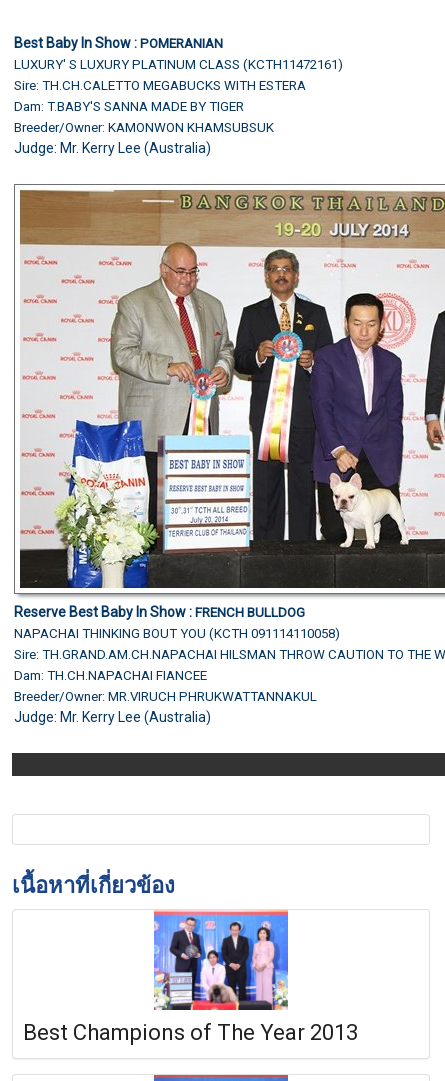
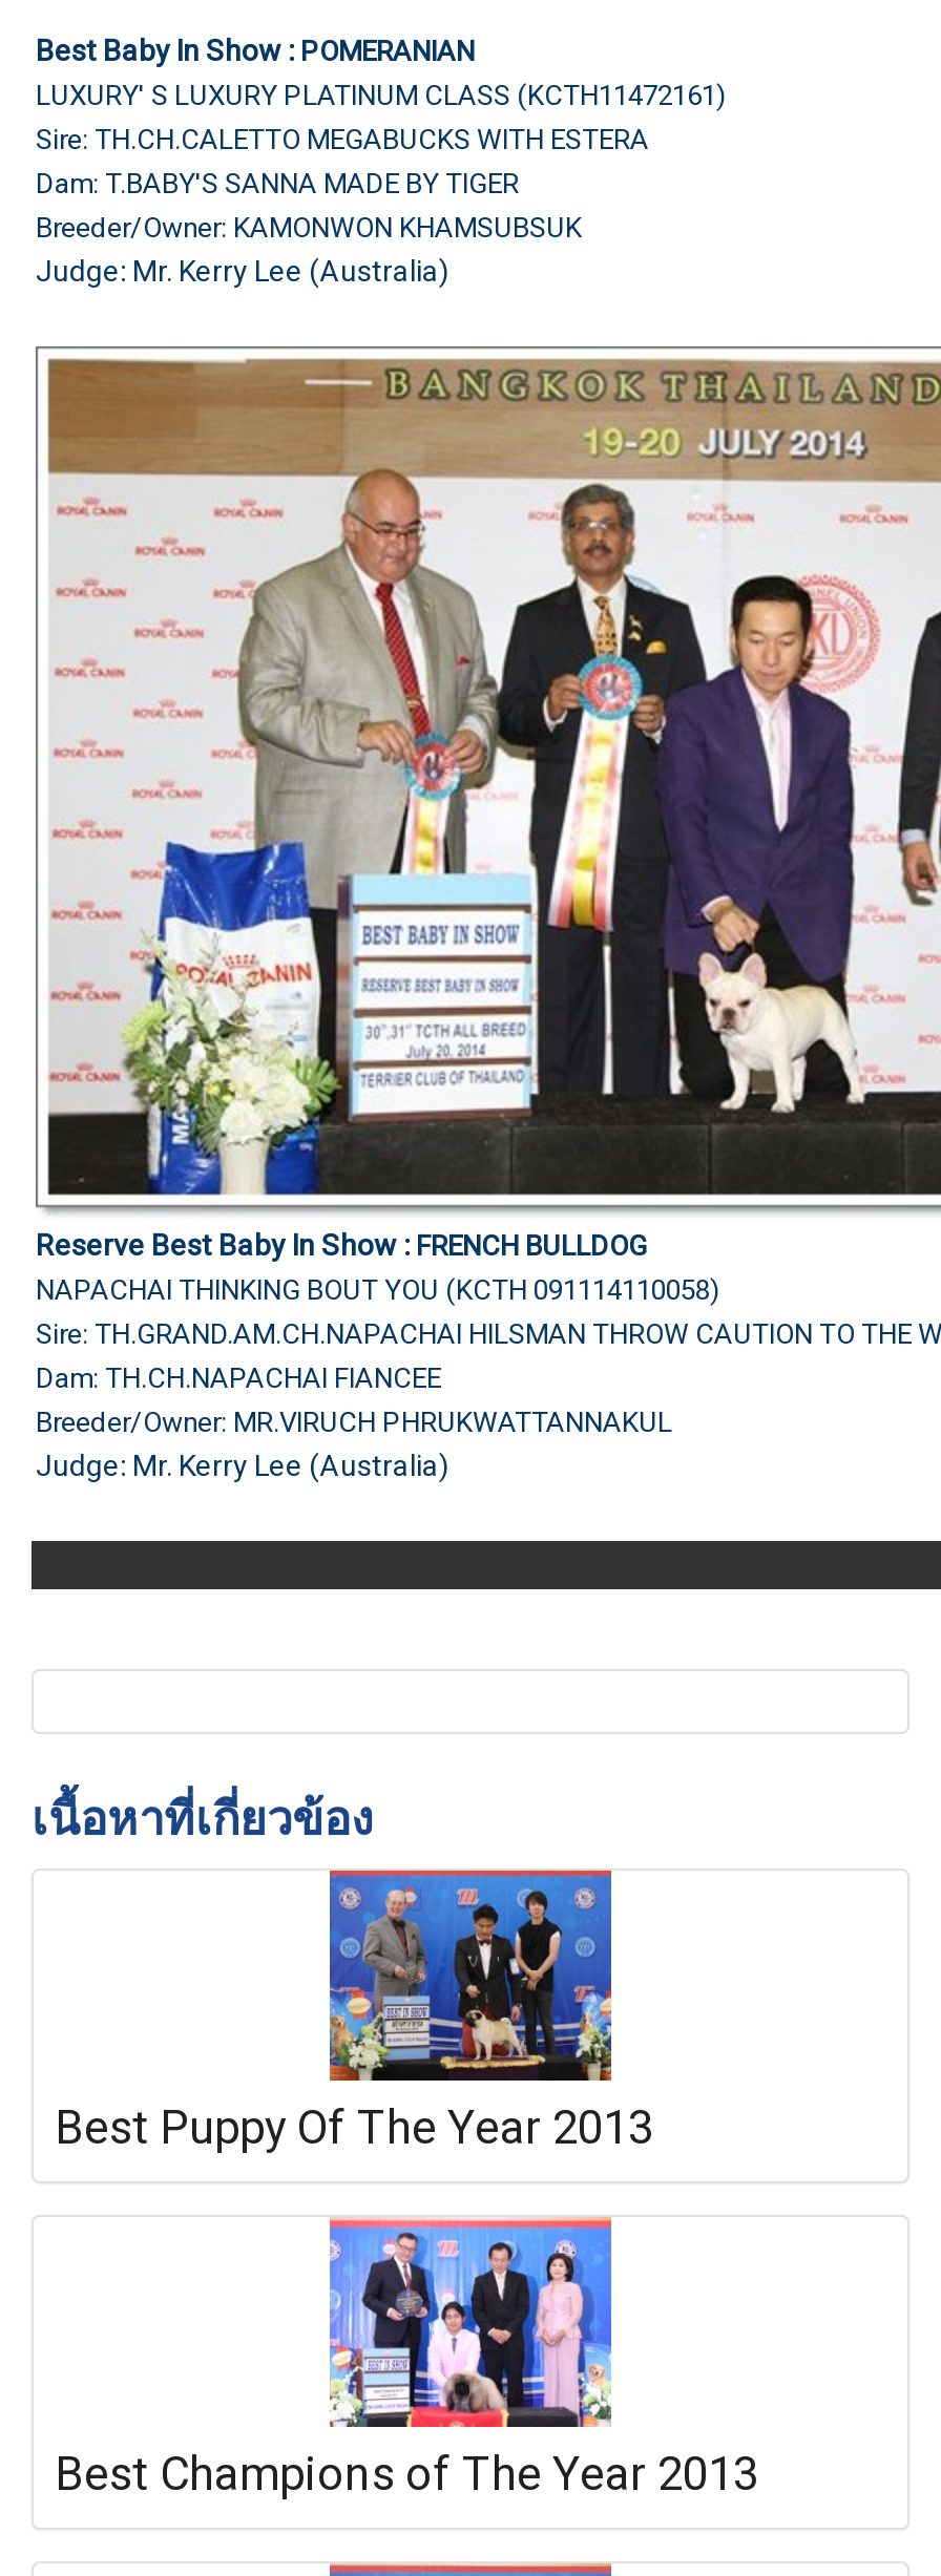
none -> [55,1868,653,2153] [image] | Best Puppy Of The Year 2013

